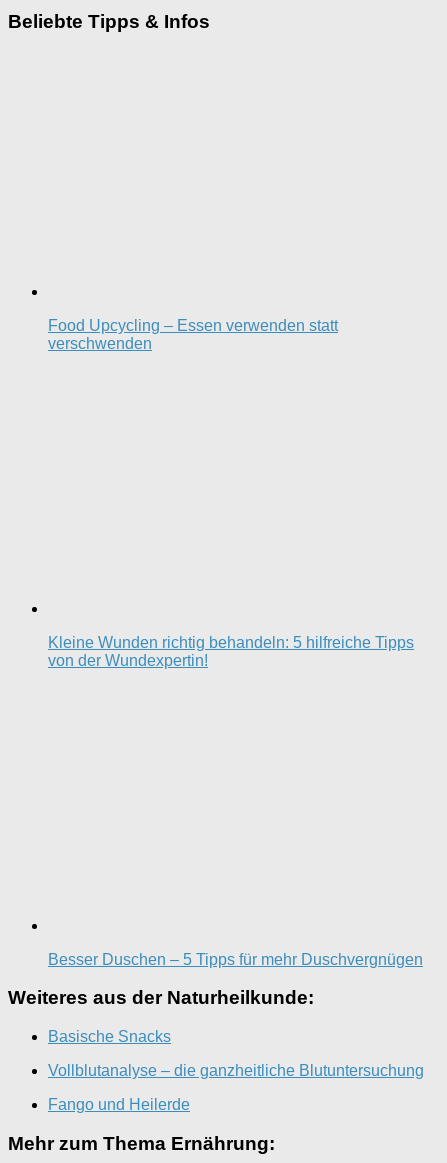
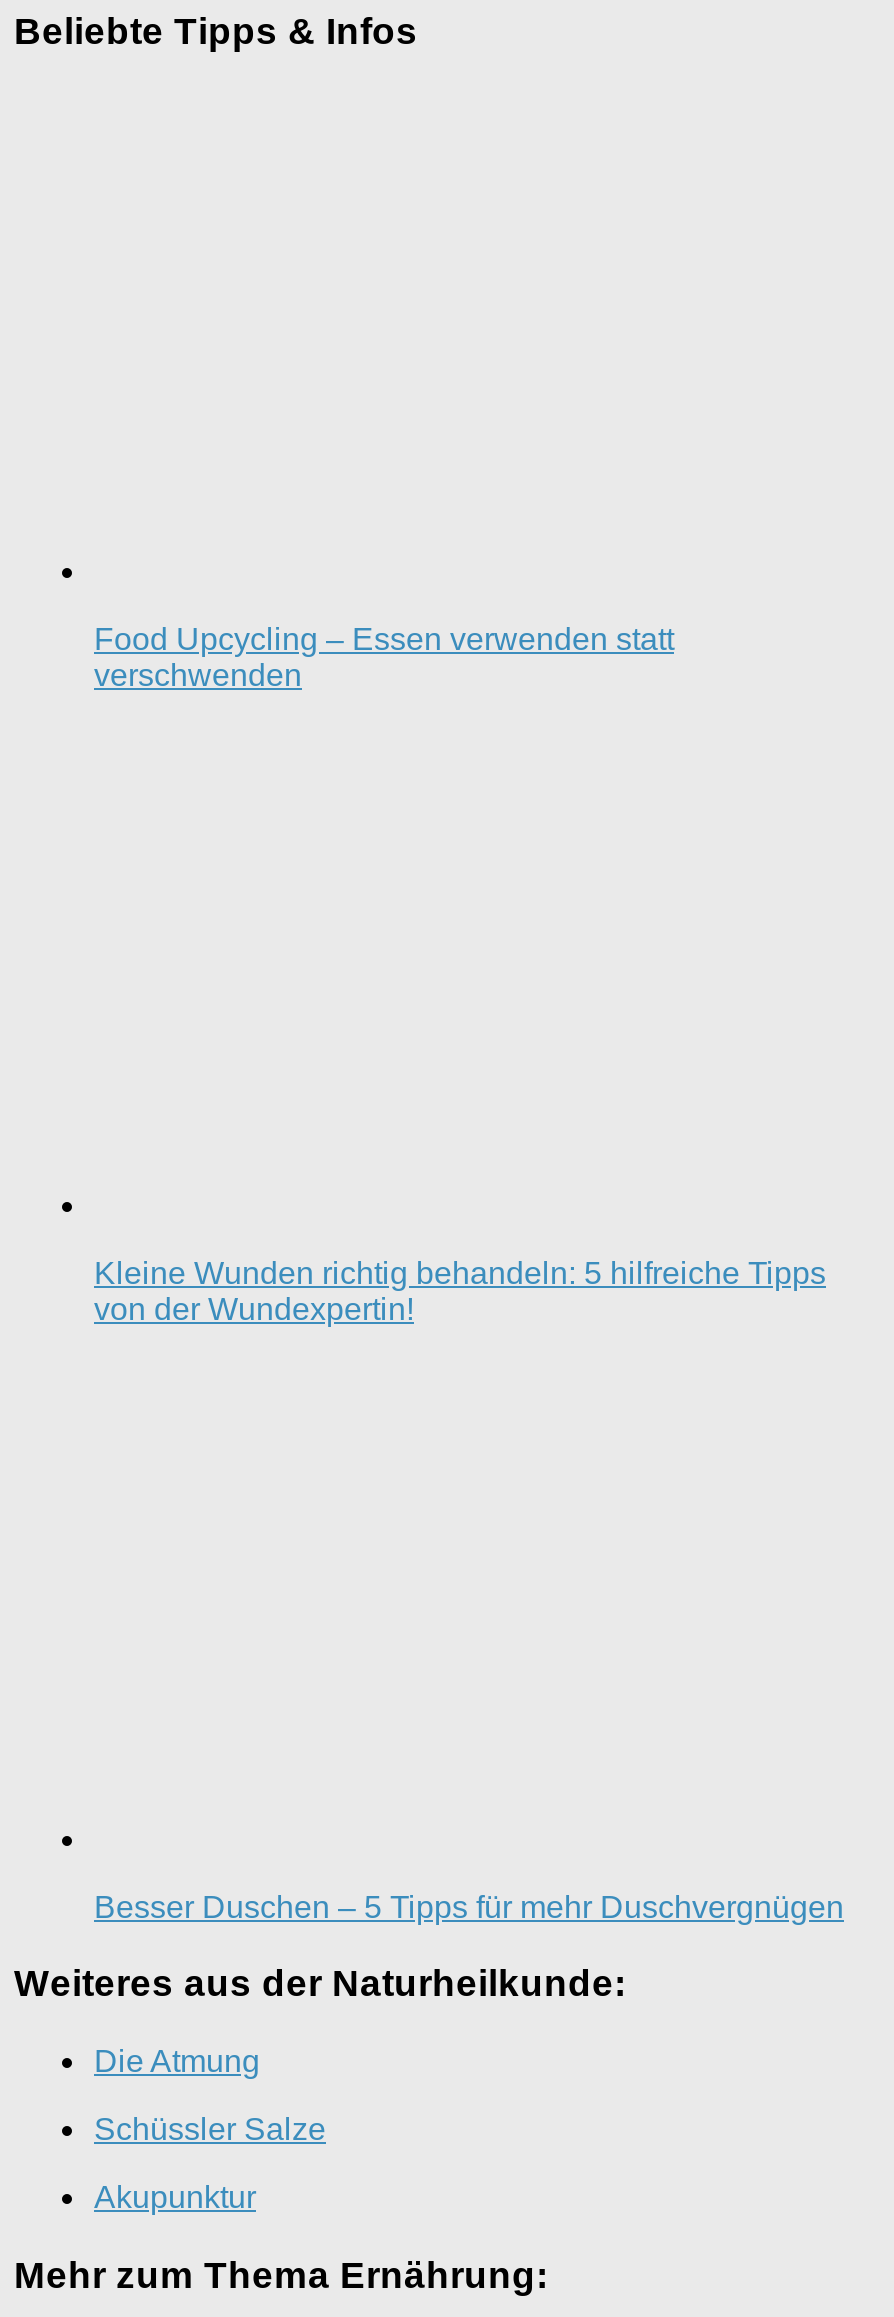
[48,1028,171,1045] Basische Snacks -> [94,2044,260,2078] Die Atmung
[48,1062,424,1079] Vollblutanalyse – die ganzheitliche Blutuntersuchung -> [94,2112,326,2146] Schüssler Salze
[48,1096,190,1113] Fango und Heilerde -> [94,2180,256,2214] Akupunktur

